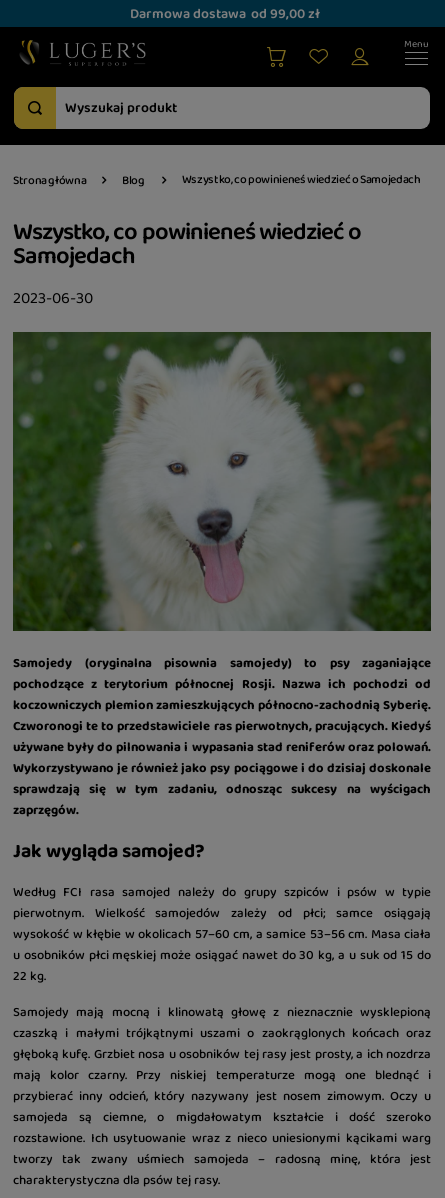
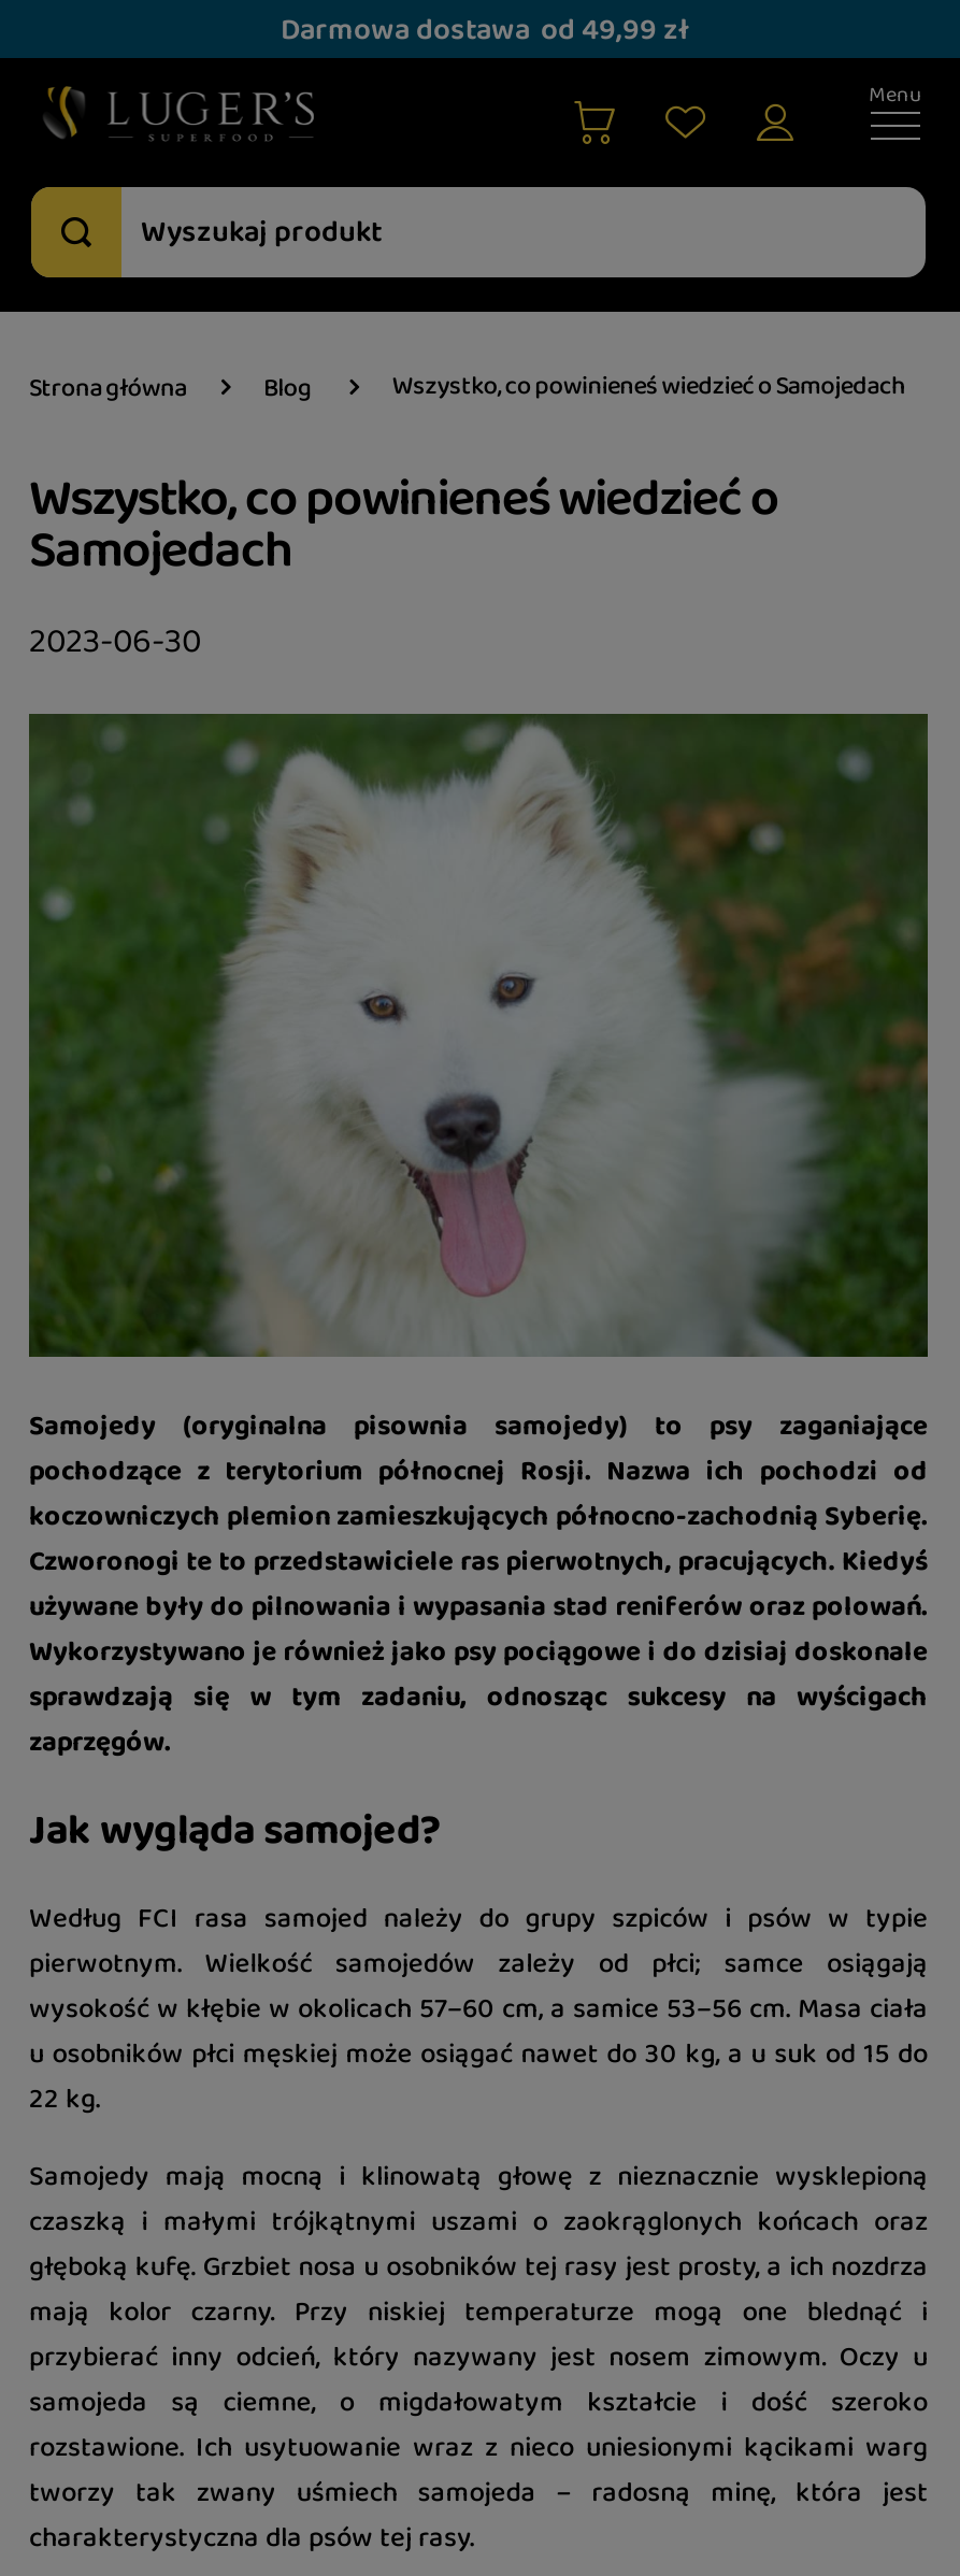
[130,2,320,24] Darmowa dostawa od 99,00 zł -> [281,5,689,53] Darmowa dostawa od 49,99 zł

